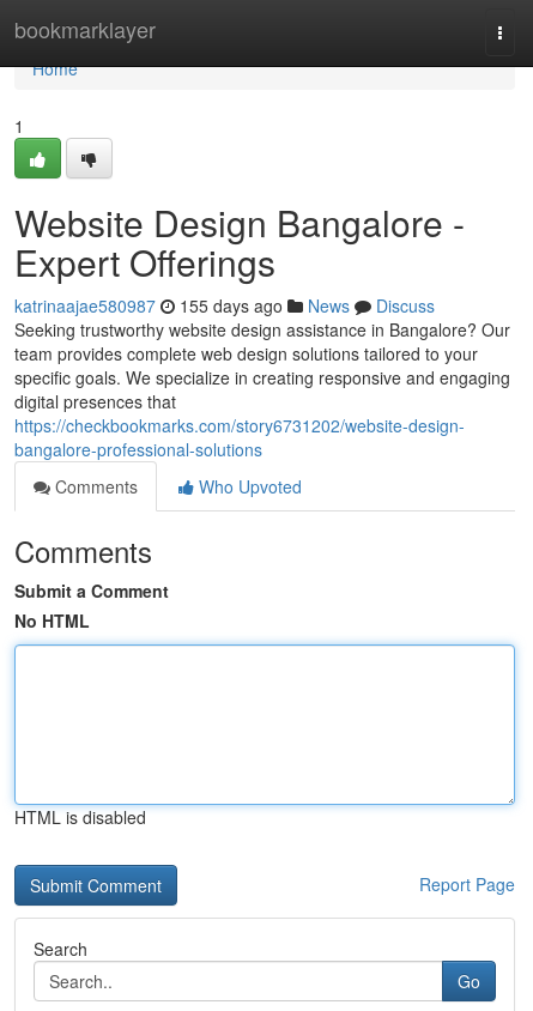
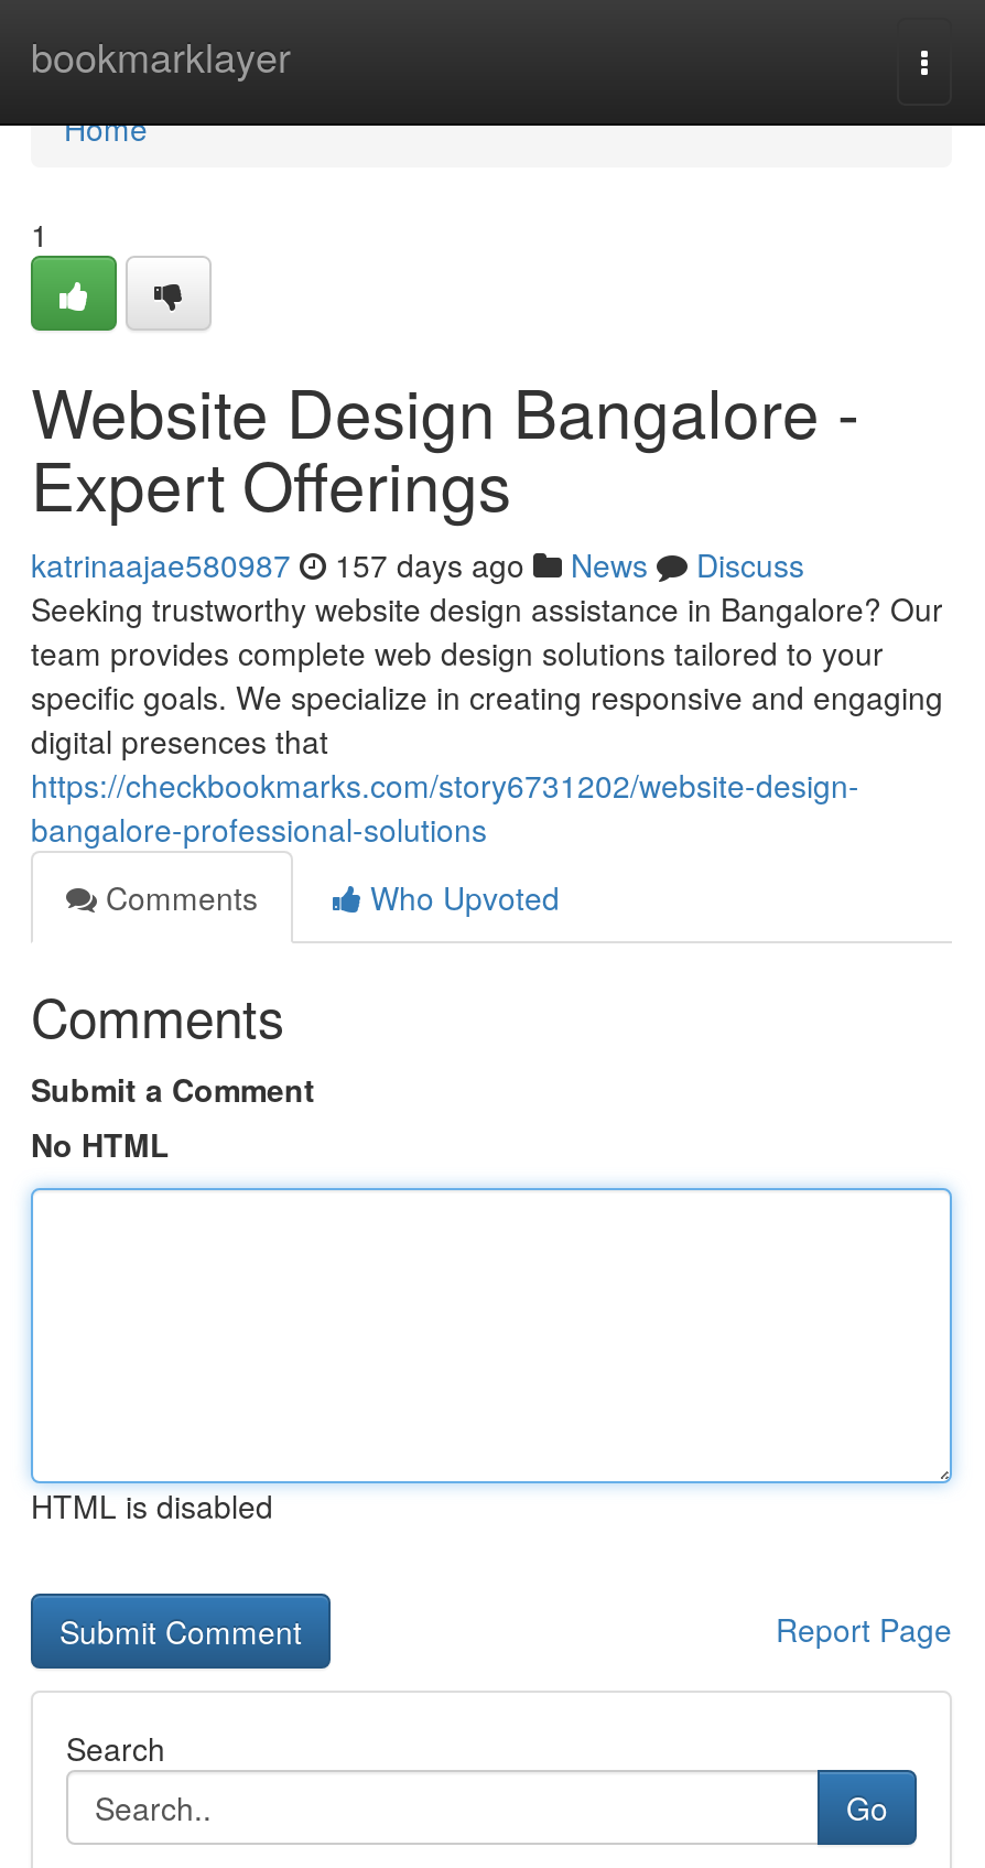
[14,293,435,317] katrinaajae580987 155 days ago News Discuss -> [31,542,804,586] katrinaajae580987 157 days ago News Discuss

